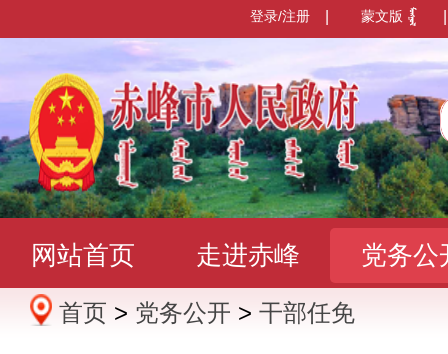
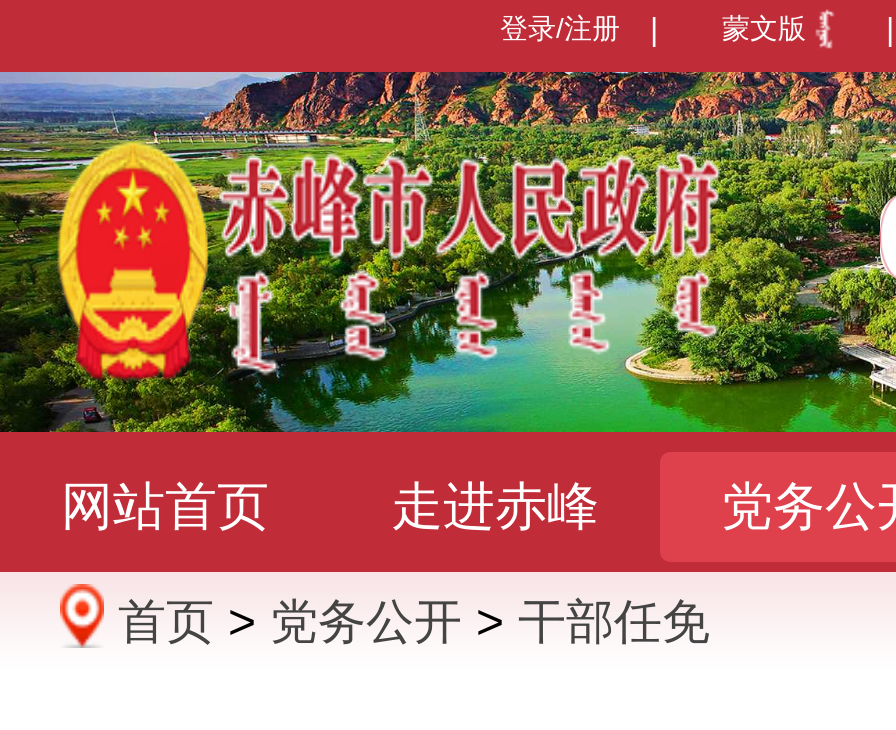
[3,37,445,219] [image] -> [6,70,890,434] [image]

